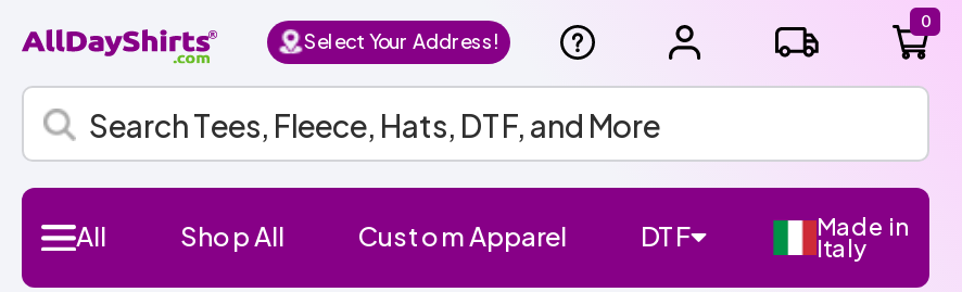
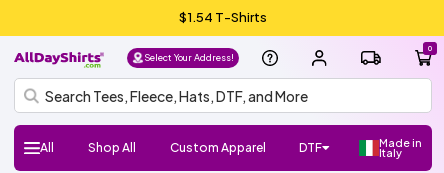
none -> [179,9,267,25] $1.54 T-Shirts

